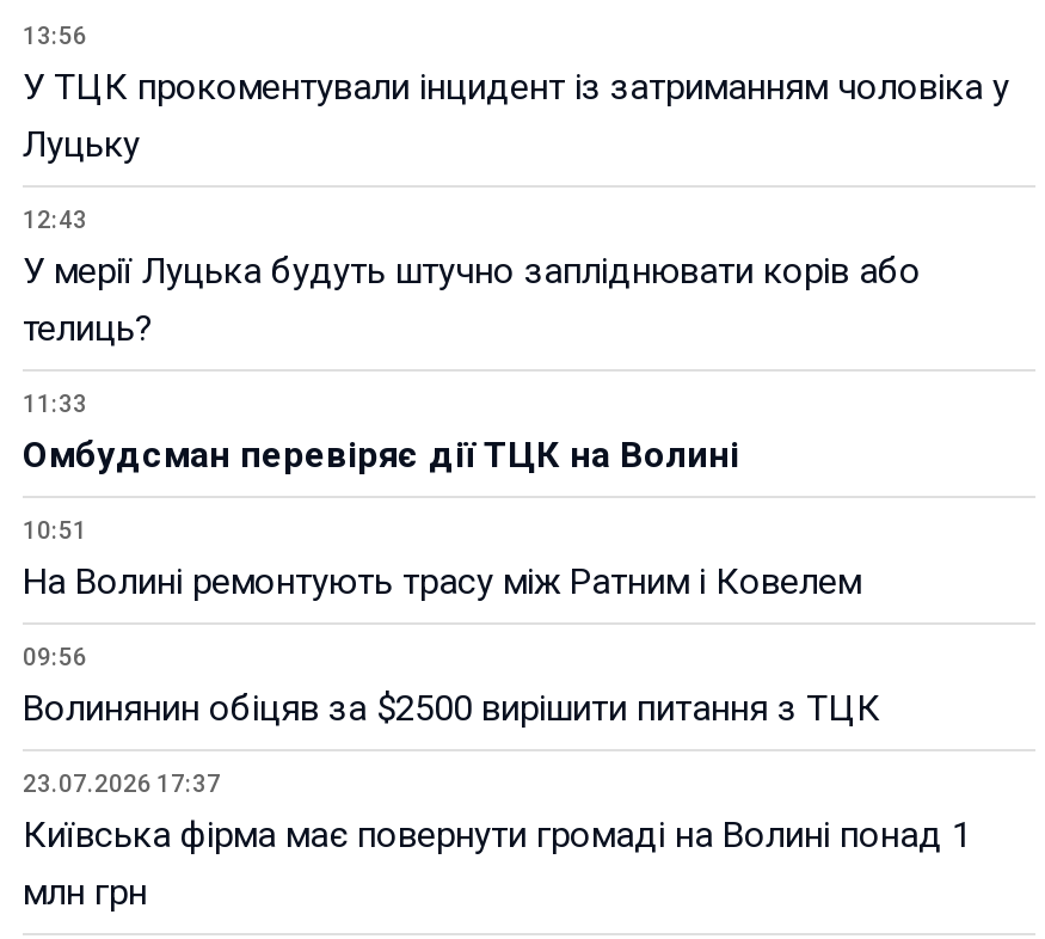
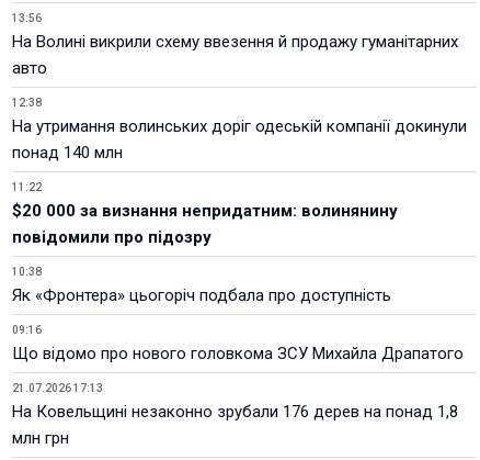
[23,65,1009,166] У ТЦК прокоментували інцидент із затриманням чоловіка у | Луцьку -> [12,32,458,78] На Волині викрили схему ввезення й продажу гуманітарних | авто
[23,206,921,350] 12:43 | У мерії Луцька будуть штучно запліднювати корів або | телиць? -> [12,96,467,162] 12:38 | На утримання волинських доріг одеській компанії докинули | понад 140 млн
[23,390,739,476] 11:33 | Омбудсман перевіряє дії ТЦК на Волині -> [12,181,398,247] 11:22 | $20 000 за визнання непридатним: волинянину | повідомили про підозру
[23,517,861,603] 10:51 | На Волині ремонтують трасу між Ратним і Ковелем -> [12,265,391,305] 10:38 | Як «Фронтера» цьогоріч подбала про доступність
[23,643,880,729] 09:56 | Волинянин обіцяв за $2500 вирішити питання з ТЦК -> [12,324,464,363] 09:16 | Що відомо про нового головкома ЗСУ Михайла Драпатого
[23,770,971,856] 23.07.2026 17:37 | Київська фірма має повернути громаді на Волині понад 1 -> [12,382,458,421] 21.07.2026 17:13 | На Ковельщині незаконно зрубали 176 дерев на понад 1,8

